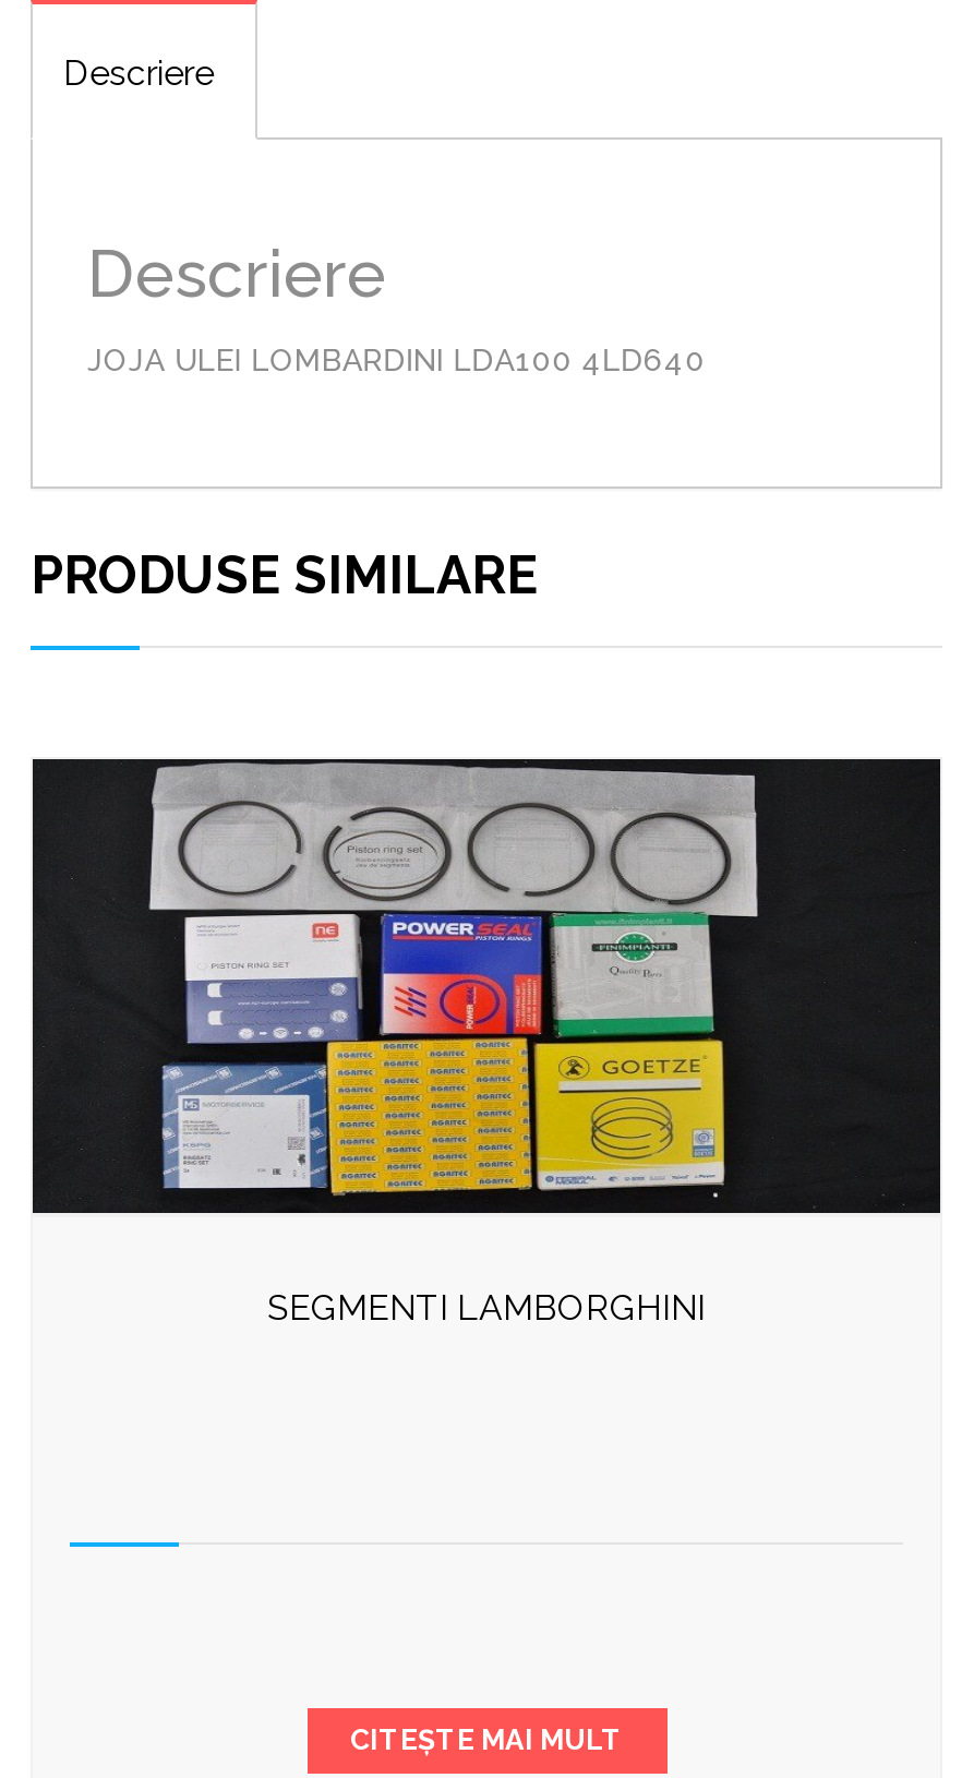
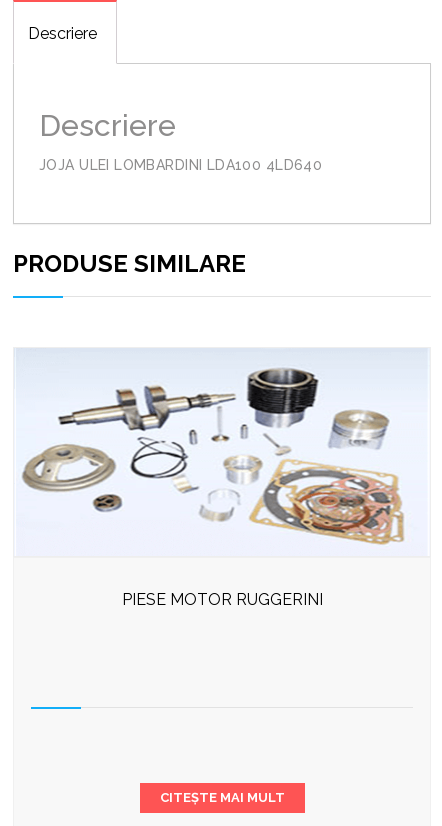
[31,757,942,1328] [image] | SEGMENTI LAMBORGHINI -> [14,348,430,609] [image] | PIESE MOTOR RUGGERINI

